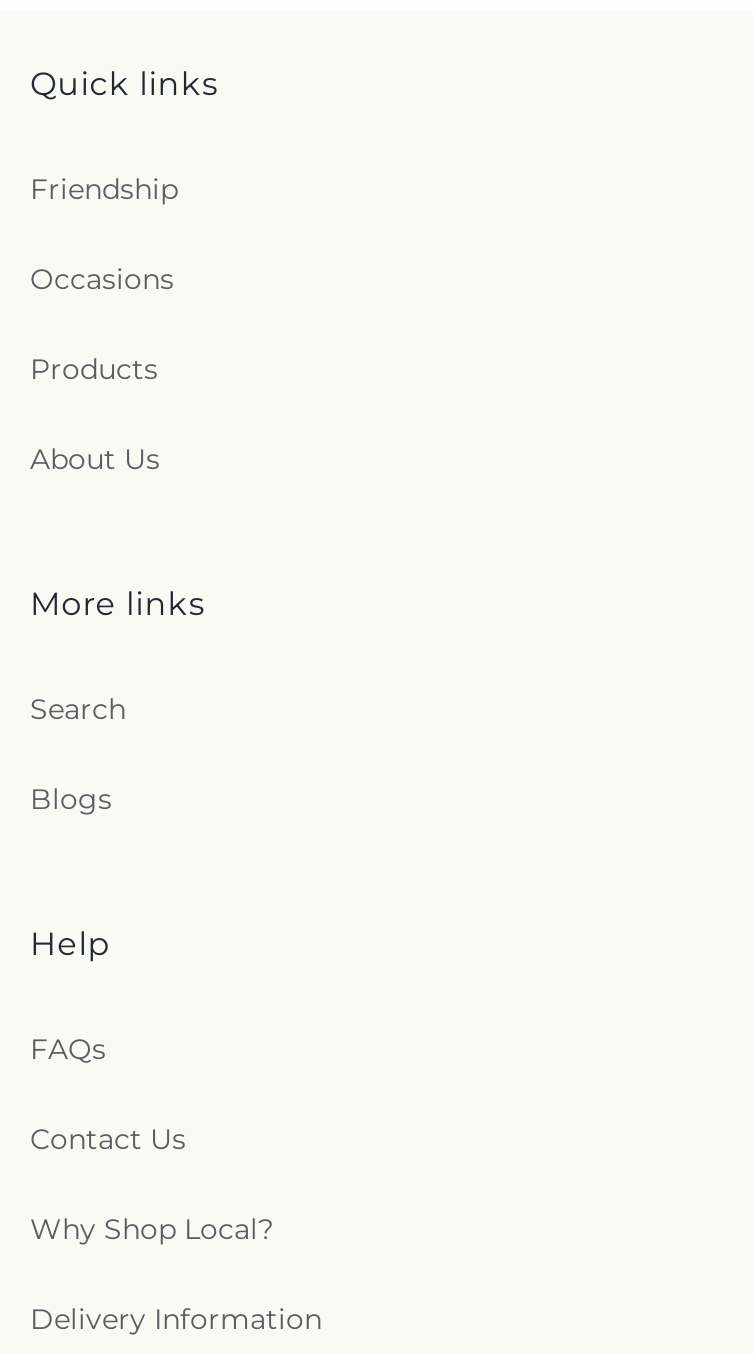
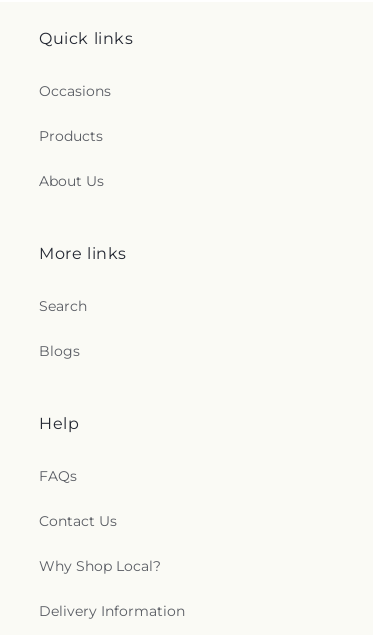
[30,172,178,208] Friendship -> none

